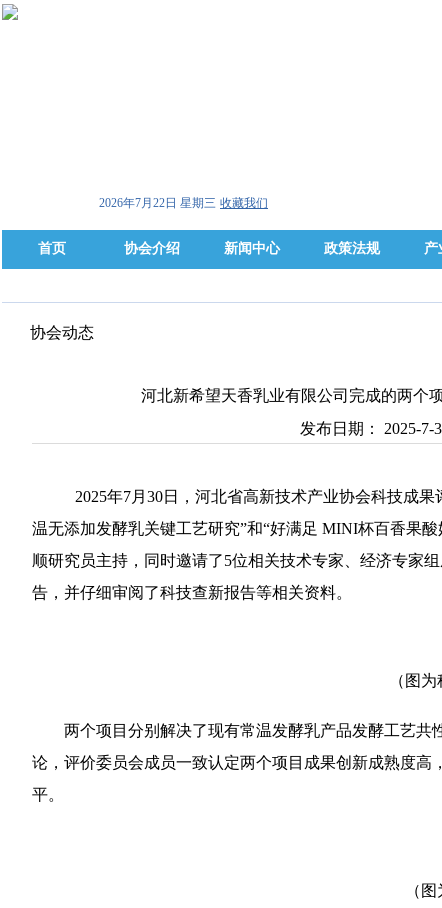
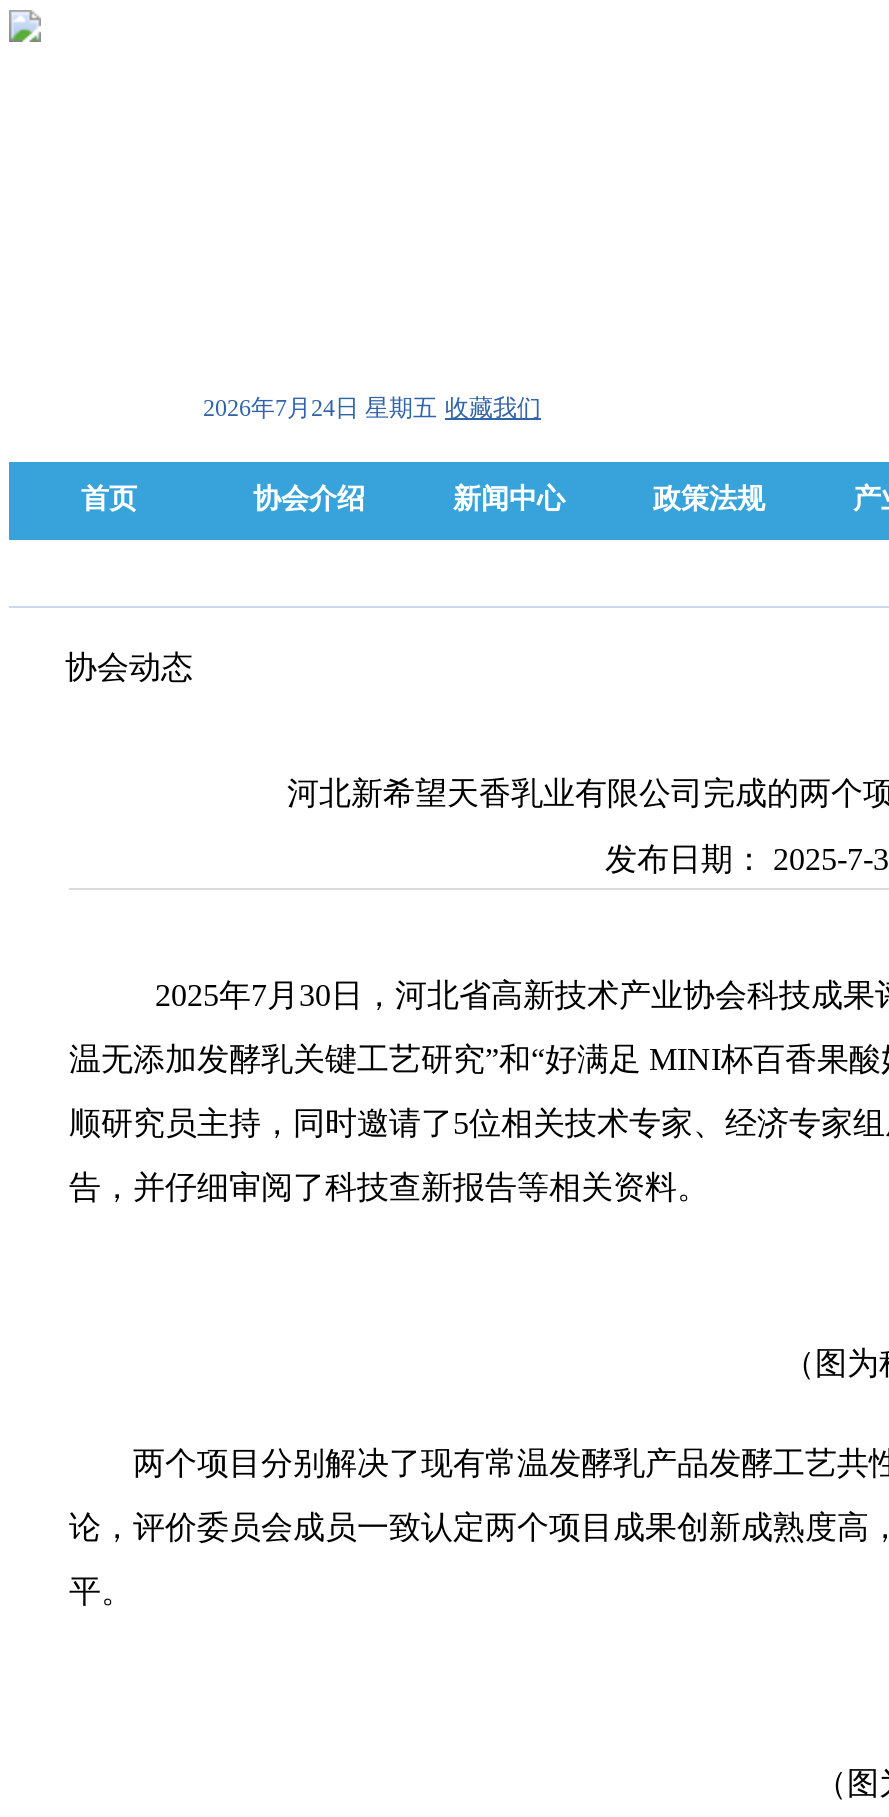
[99,196,268,210] 2026年7月22日 星期三 收藏我们 -> [203,394,541,422] 2026年7月24日 星期五 收藏我们

